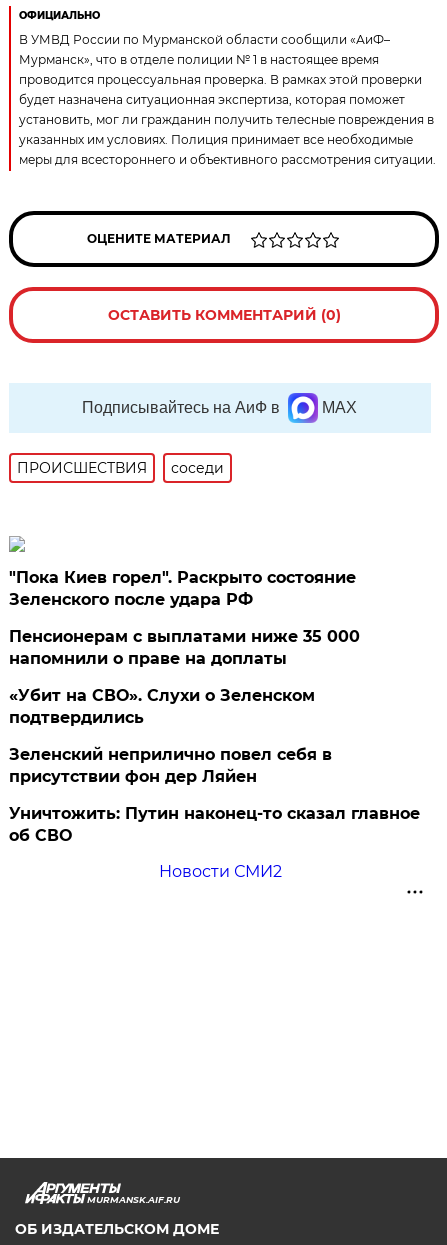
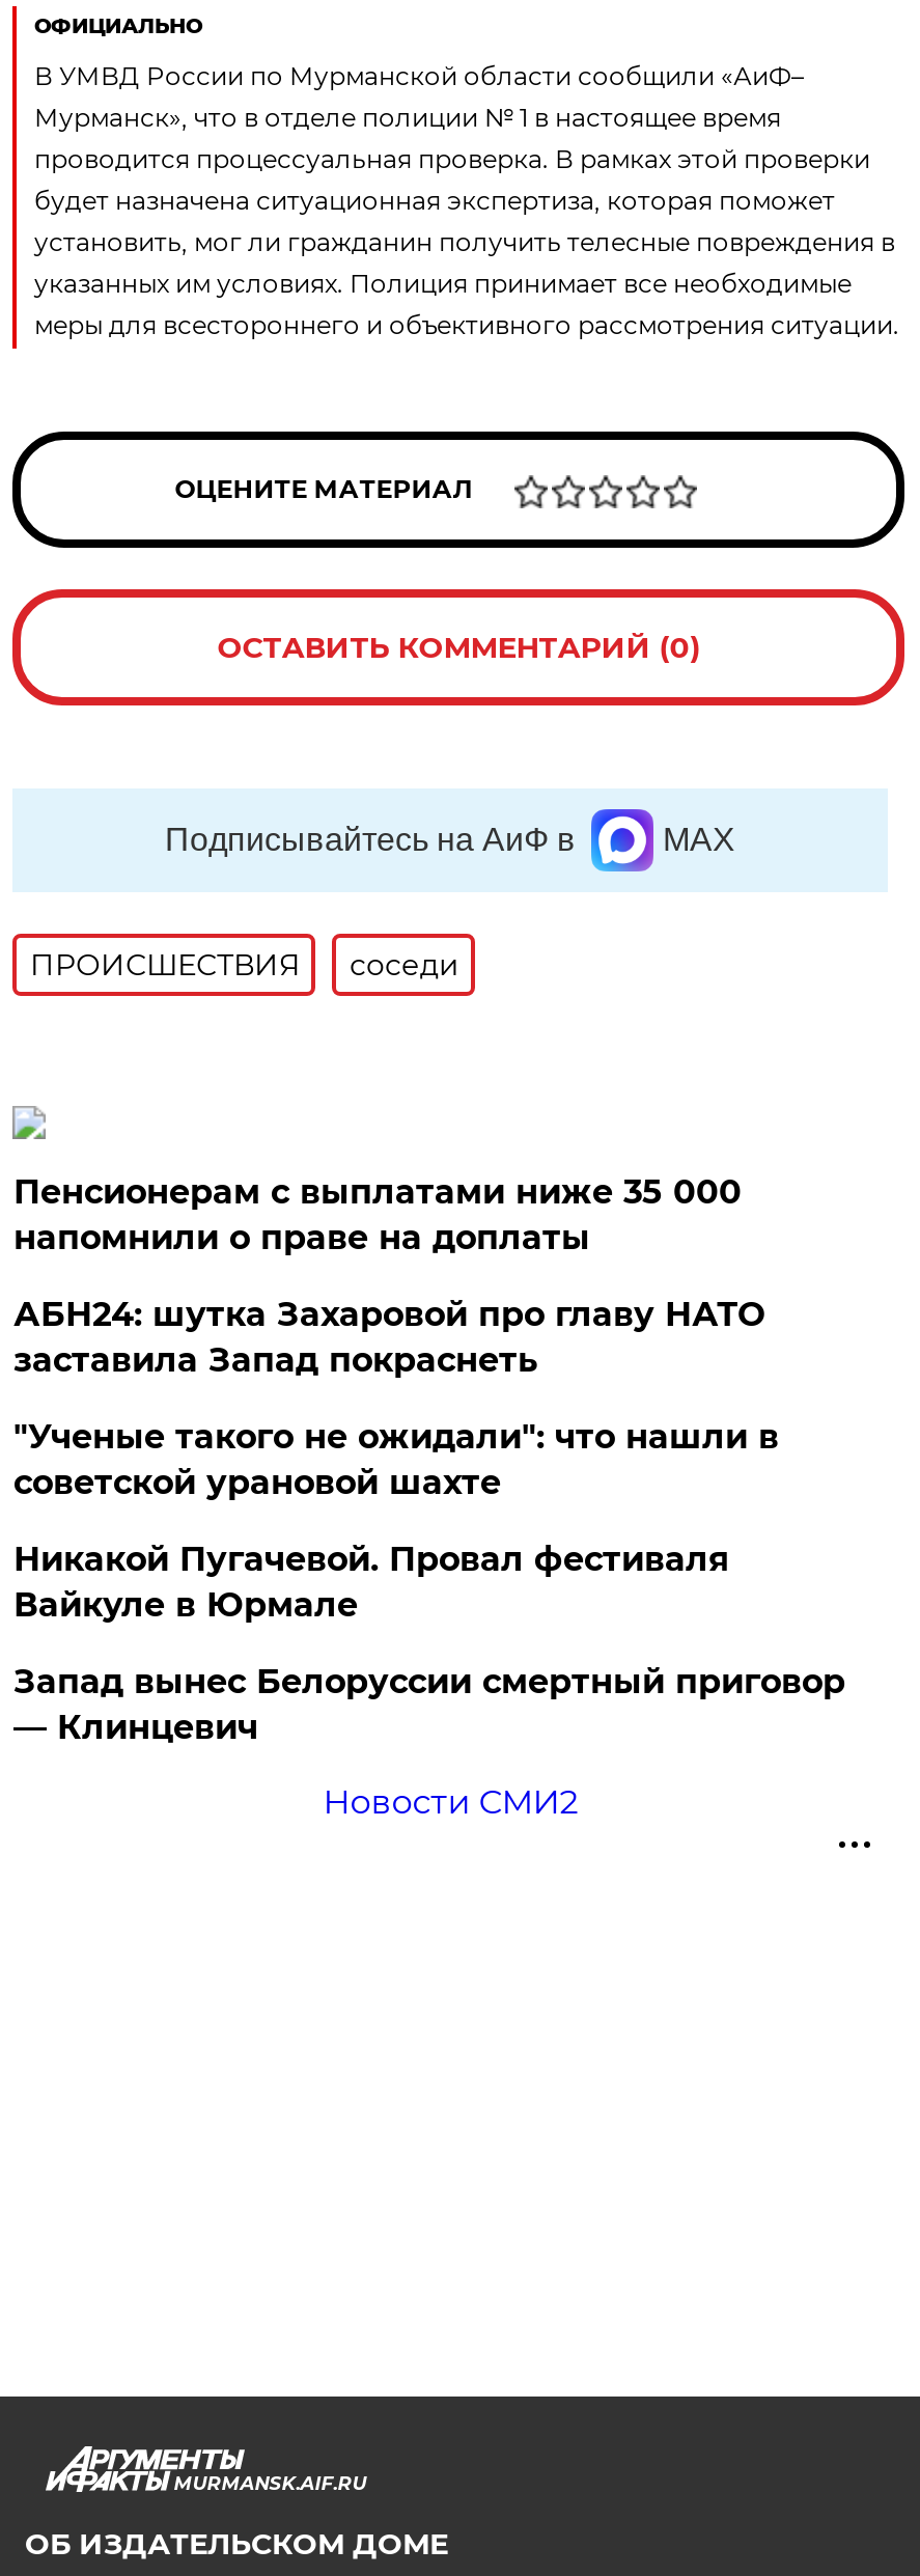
[9,568,356,609] "Пока Киев горел". Раскрыто состояние | Зеленского после удара РФ -> none
moved [9,627,360,668] -> [13,1172,741,1257]: Пенсионерам с выплатами ниже 35 000 | напомнили о праве на доплаты
[9,686,420,845] «Убит на СВО». Слухи о Зеленском | подтвердились | Зеленский неприлично повел cебя в | присутствии фон дер Ляйен | Уничтожить: Путин наконец-то сказал главное | об СВО -> [13,1295,845,1747] АБН24: шутка Захаровой про главу НАТО | заставила Запад покраснеть | "Ученые такого не ожидали": что нашли в | советской урановой шахте | Никакой Пугачевой. Провал фестиваля | Вайкуле в Юрмале | Запад вынес Белоруссии смертный приговор | — Клинцевич

